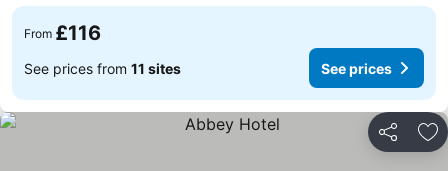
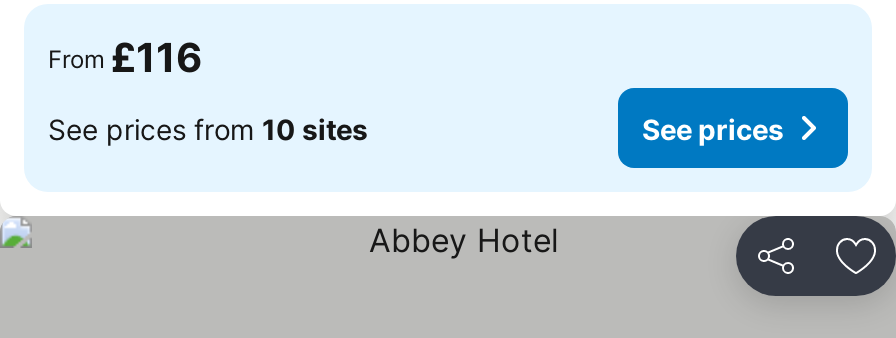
[24,59,181,76] See prices from 11 sites -> [48,111,368,145] See prices from 10 sites

